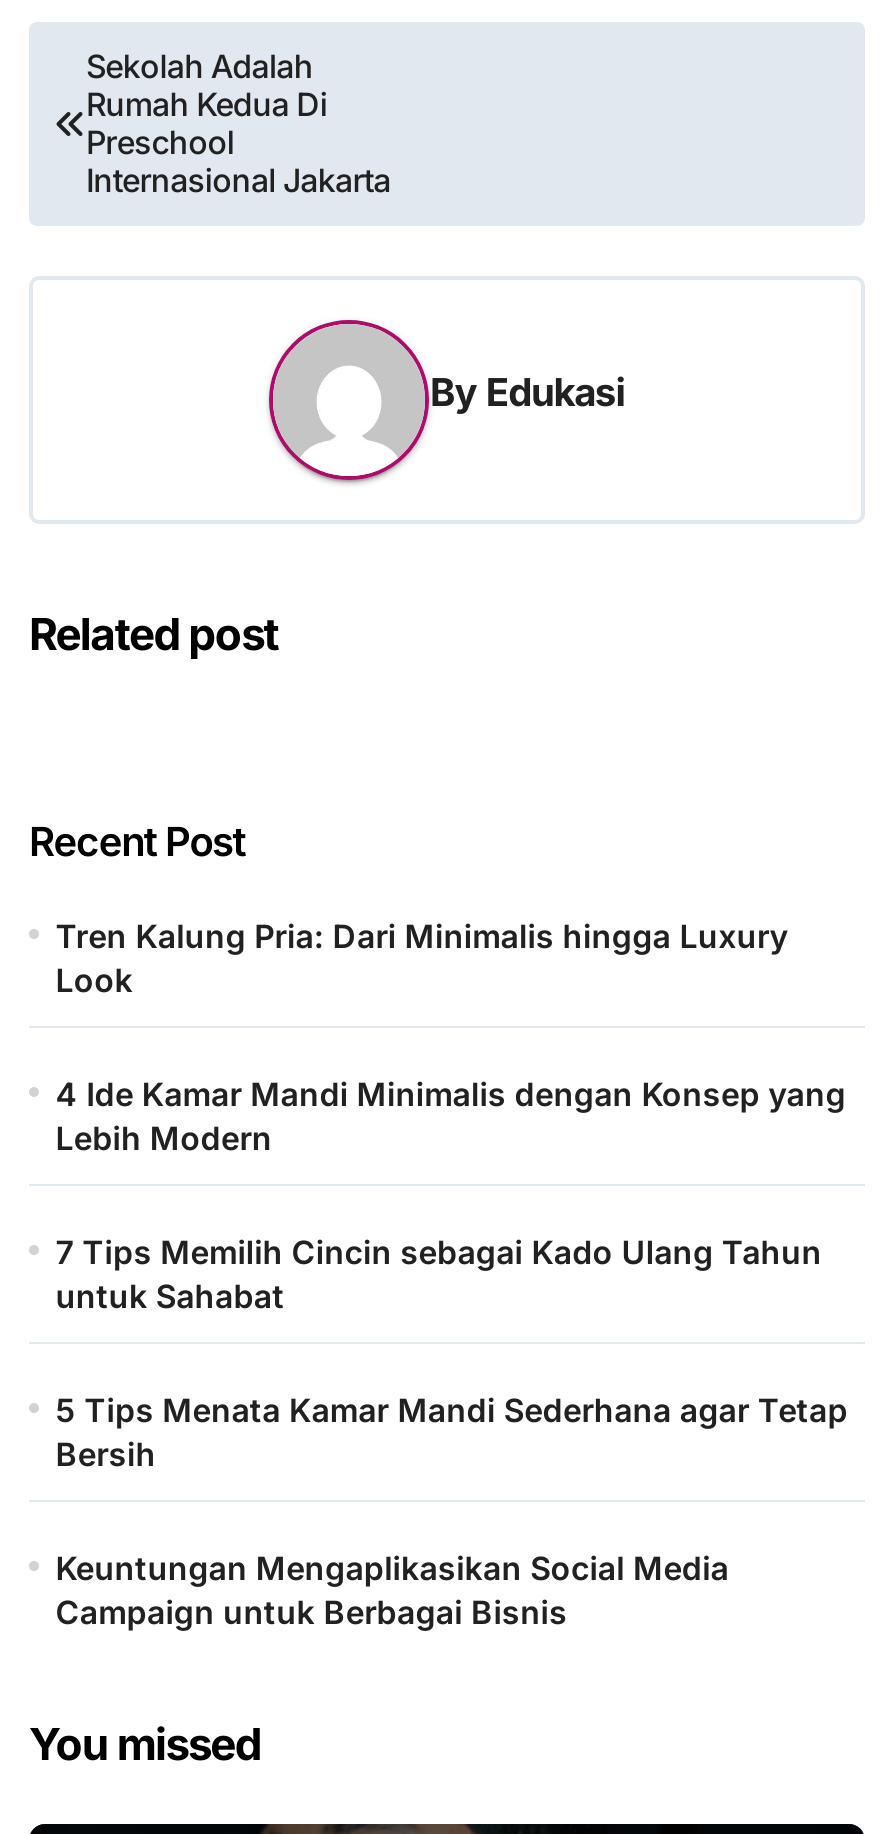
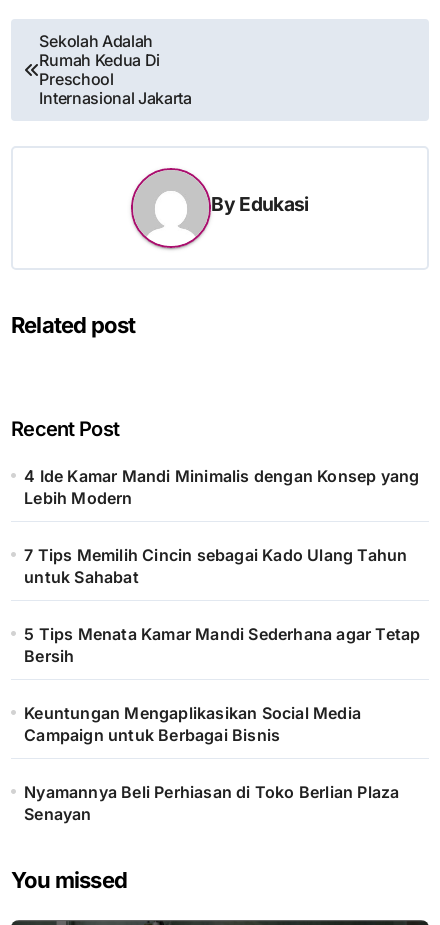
[55,915,788,999] Tren Kalung Pria: Dari Minimalis hingga Luxury | Look -> none
moved [55,1073,848,1631] -> [24,466,420,745]: 4 Ide Kamar Mandi Minimalis dengan Konsep yang | Lebih Modern | 7 Tips Memilih Cincin sebagai Kado Ulang Tahun | untuk Sahabat | 5 Tips Menata Kamar Mandi Sederhana agar Tetap | Bersih | Keuntungan Mengaplikasikan Social Media | Campaign untuk Berbagai Bisnis
none -> [24,782,399,824] Nyamannya Beli Perhiasan di Toko Berlian Plaza | Senayan

